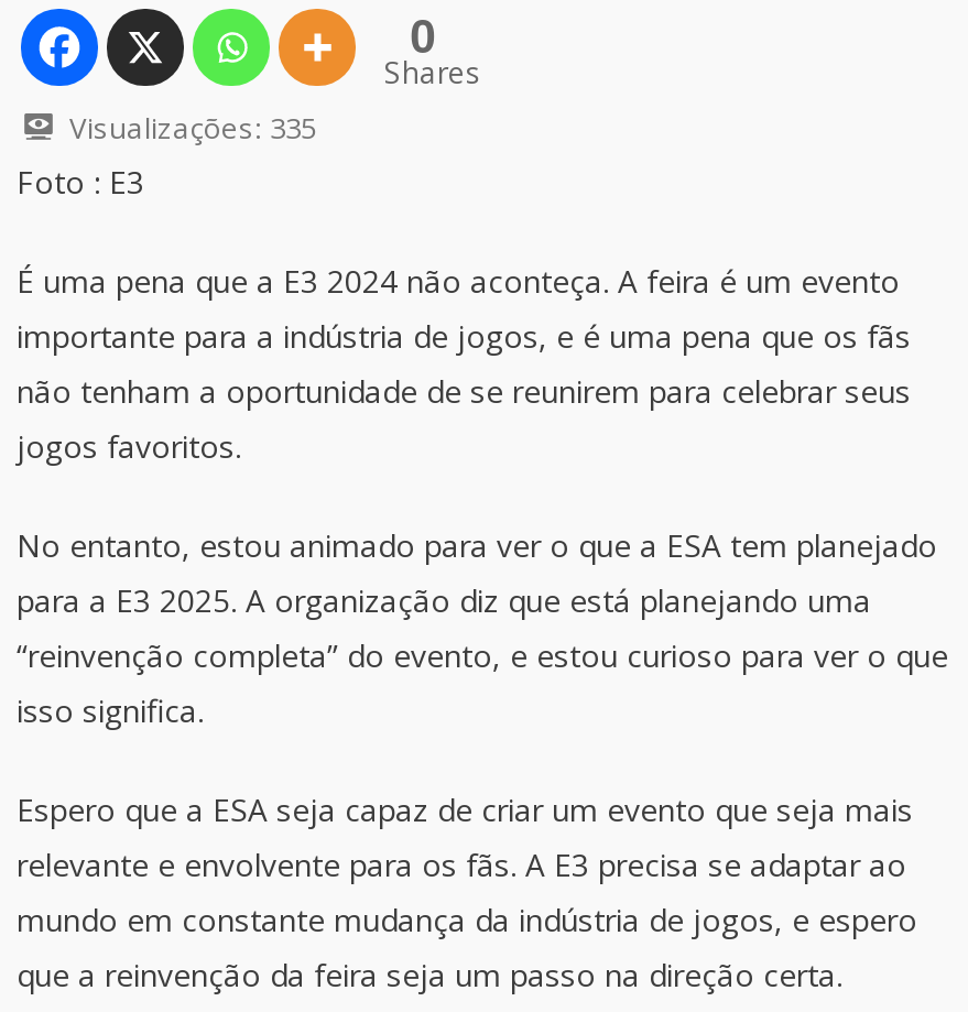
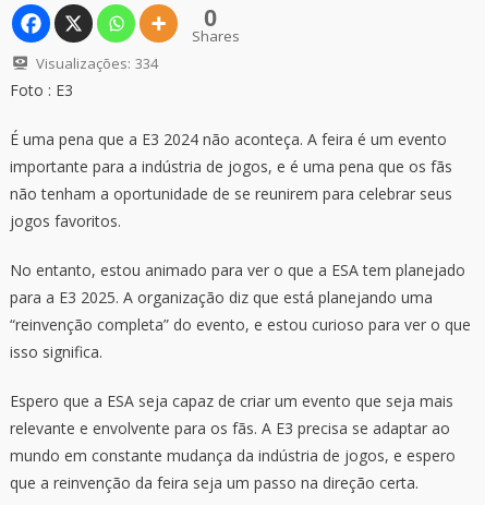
[69,107,316,147] Visualizações: 335 -> [36,53,158,73] Visualizações: 334

